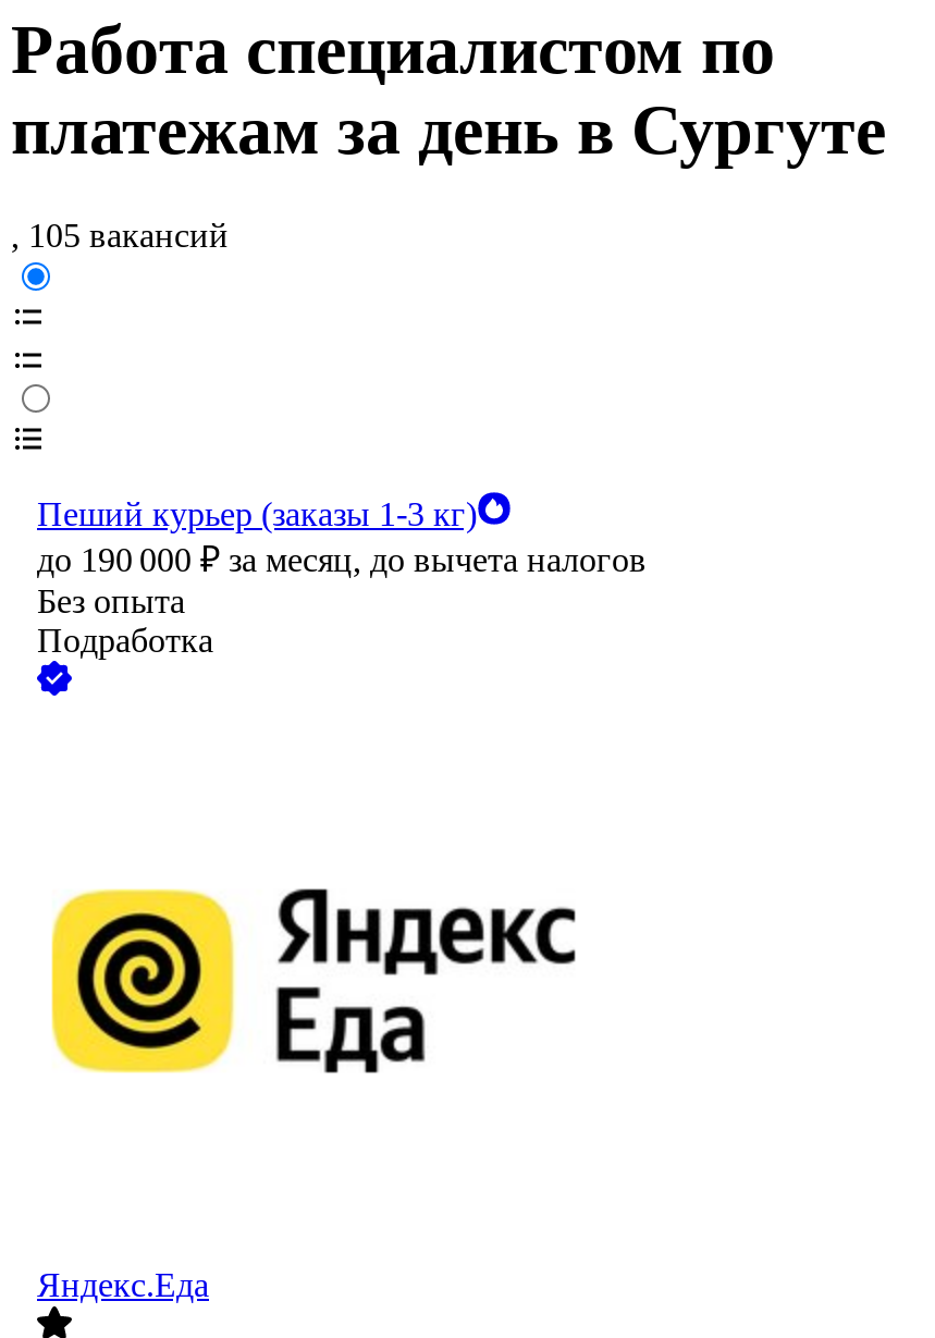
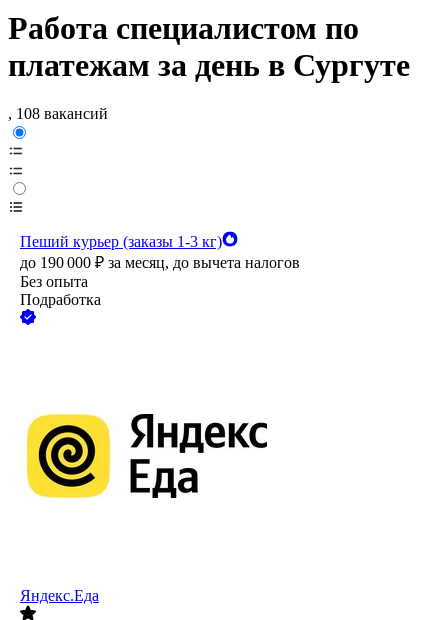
[11,218,229,255] , 105 вакансий -> [8,105,108,122] , 108 вакансий

